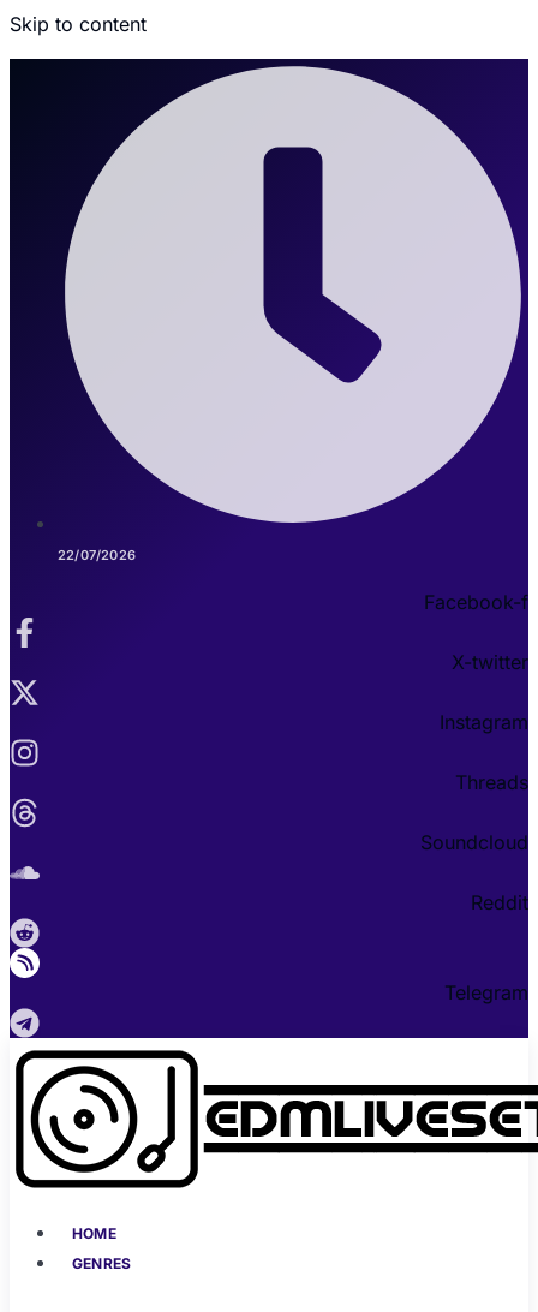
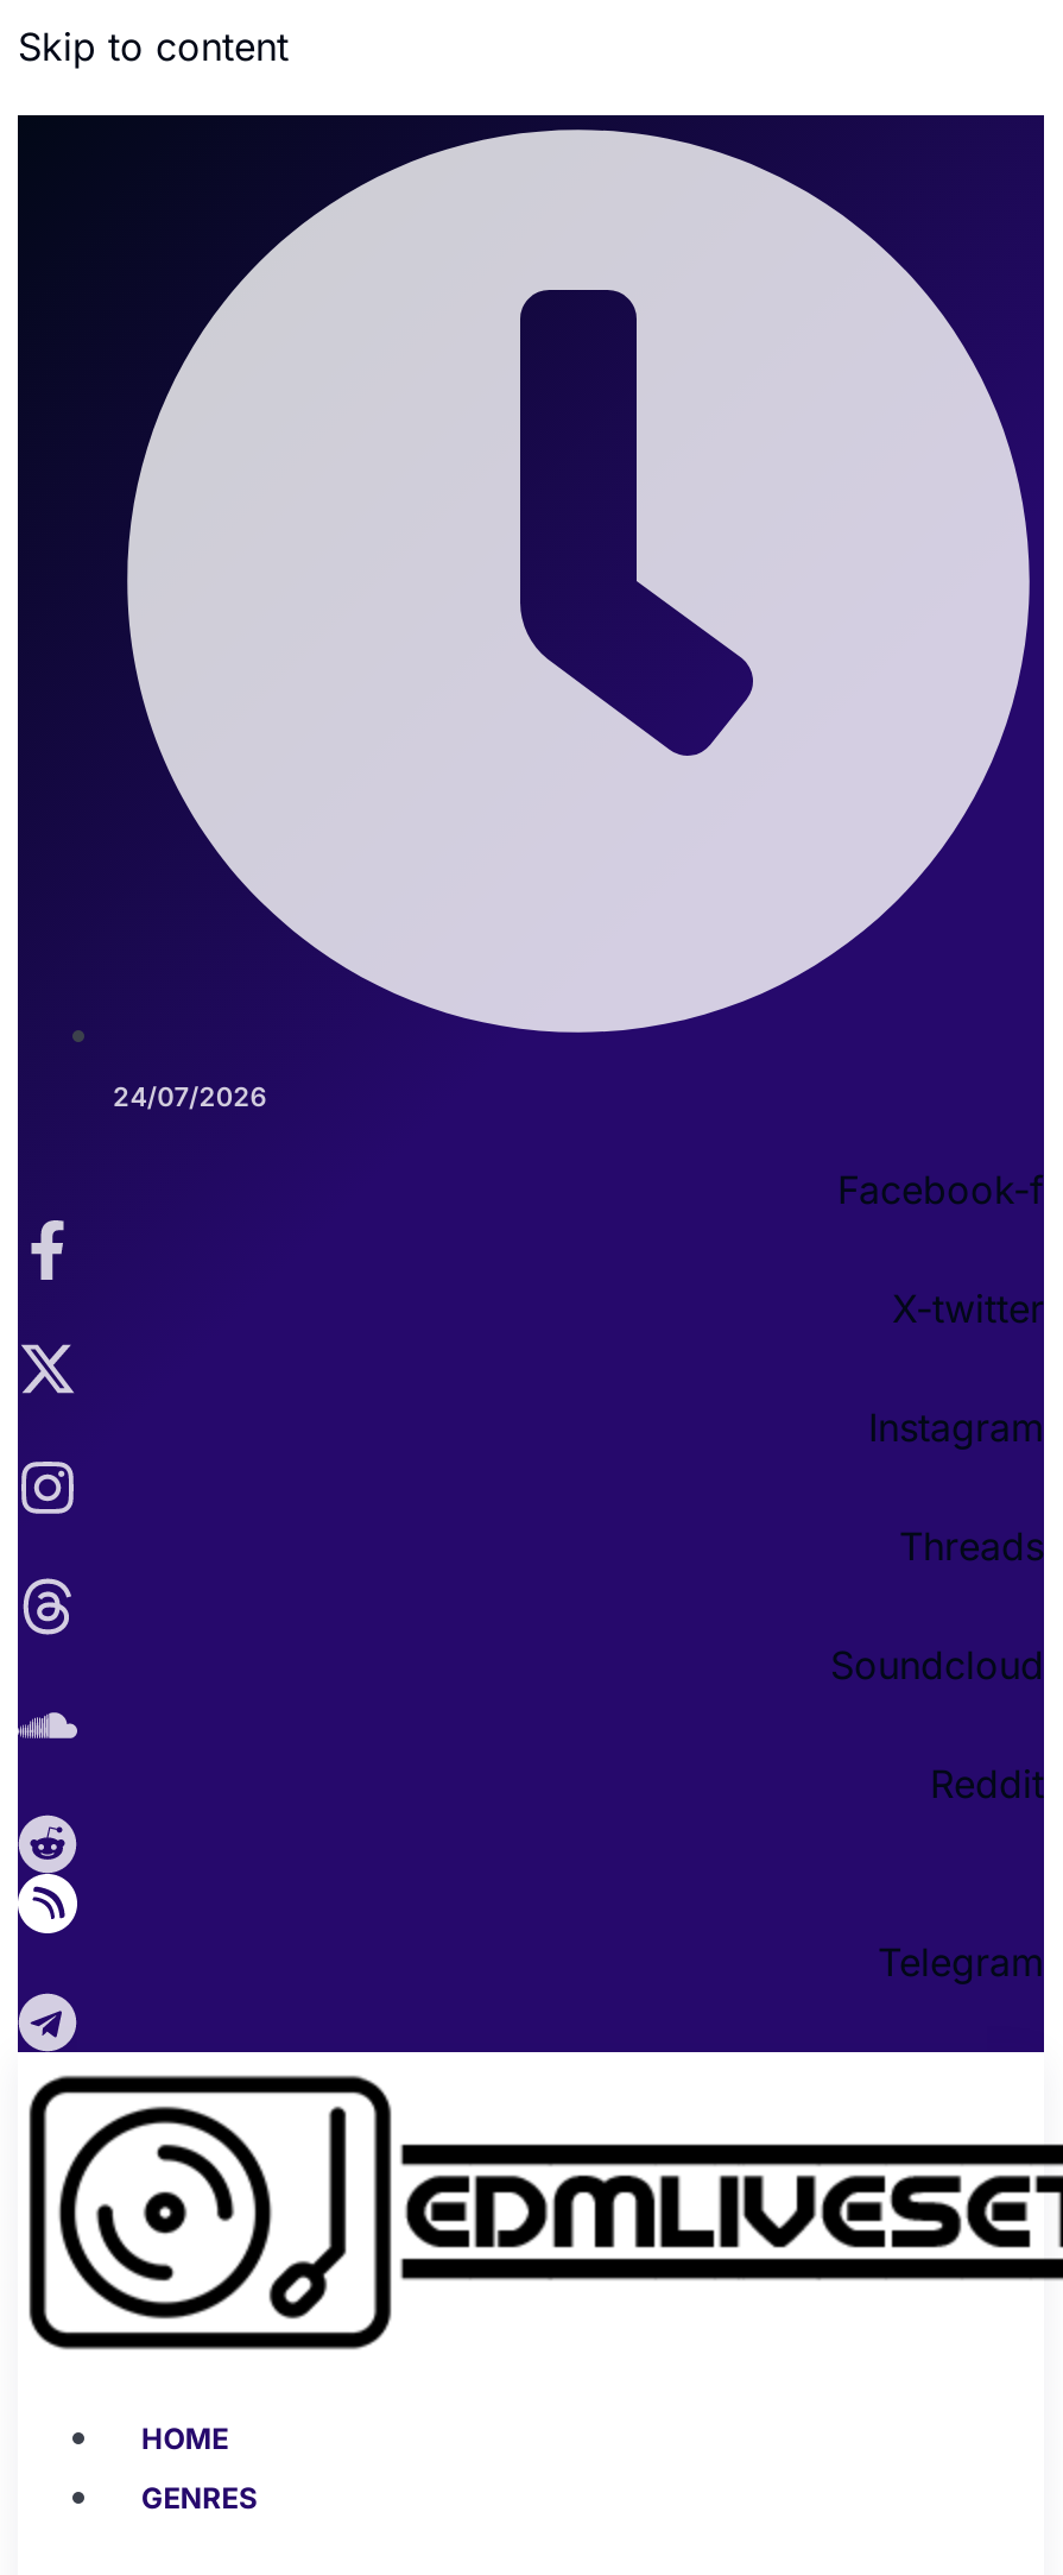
[58,547,136,563] 22/07/2026 -> [113,1080,267,1113] 24/07/2026

